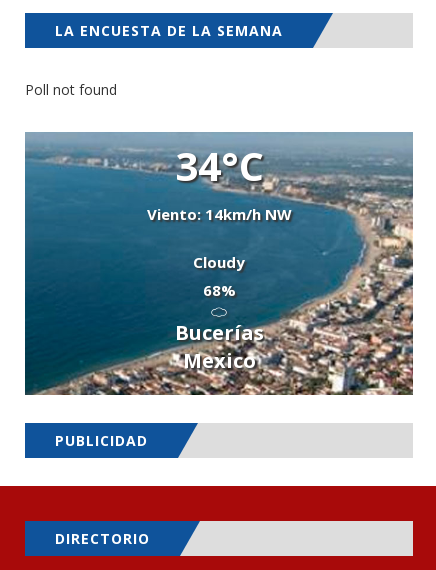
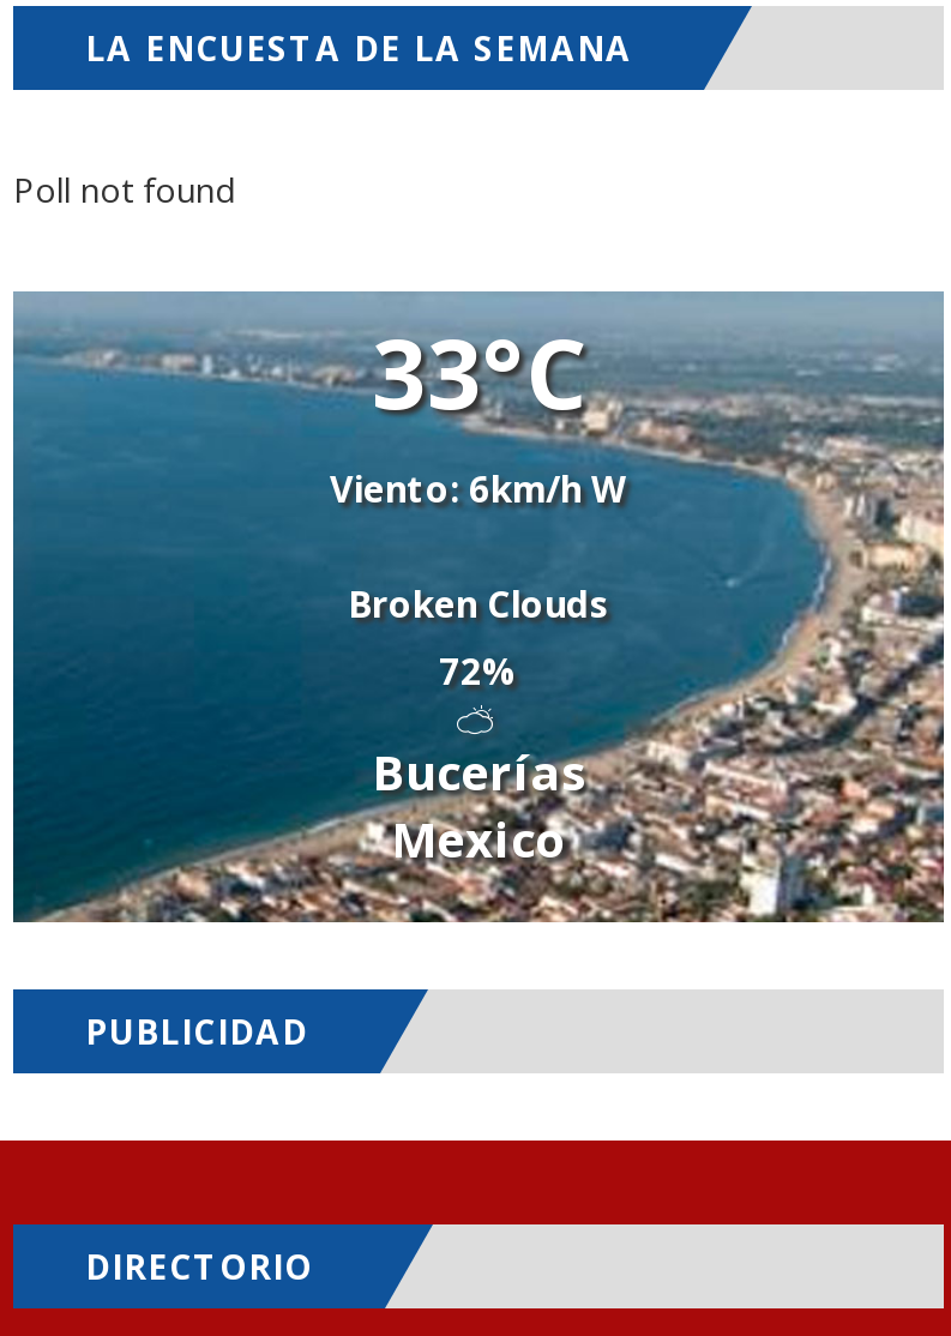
[146,138,291,224] 34°C | Viento: 14km/h NW -> [330,306,627,513] 33°C | Viento: 6km/h W
[193,252,245,300] Cloudy | 68% -> [348,580,609,695] Broken Clouds | 72%

